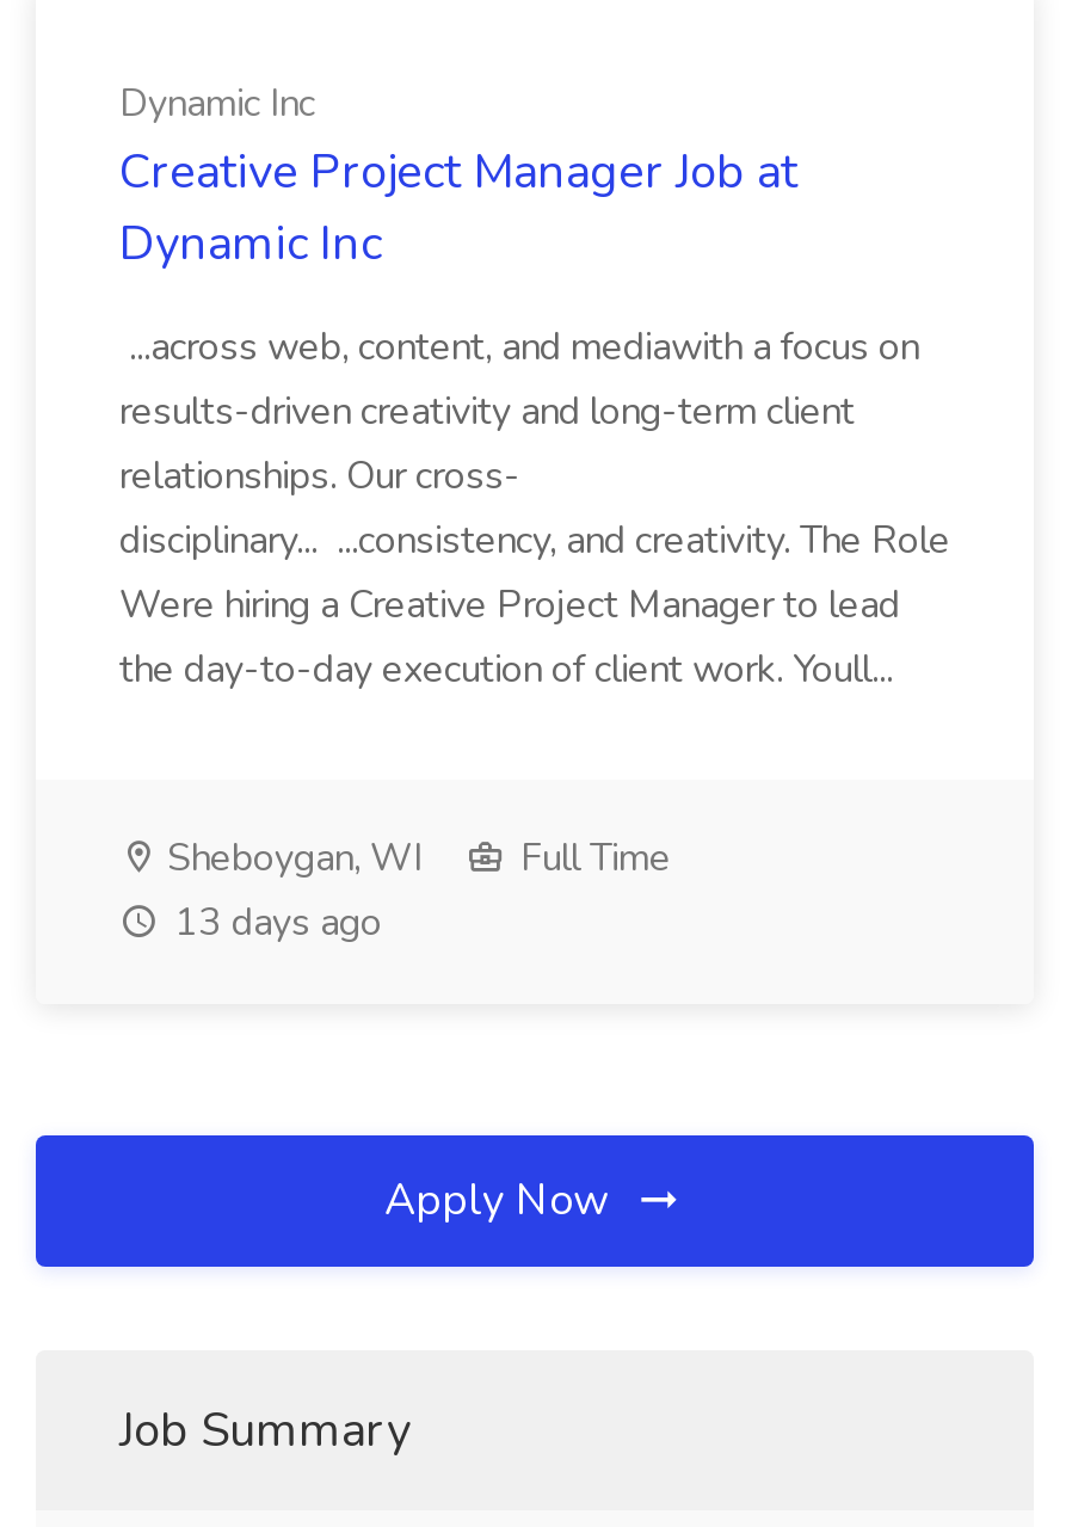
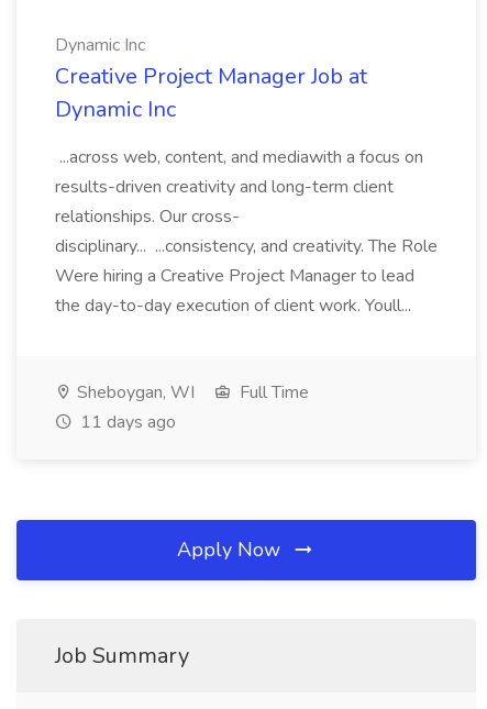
[165,897,382,949] 13 days ago -> [76,410,176,434] 11 days ago

